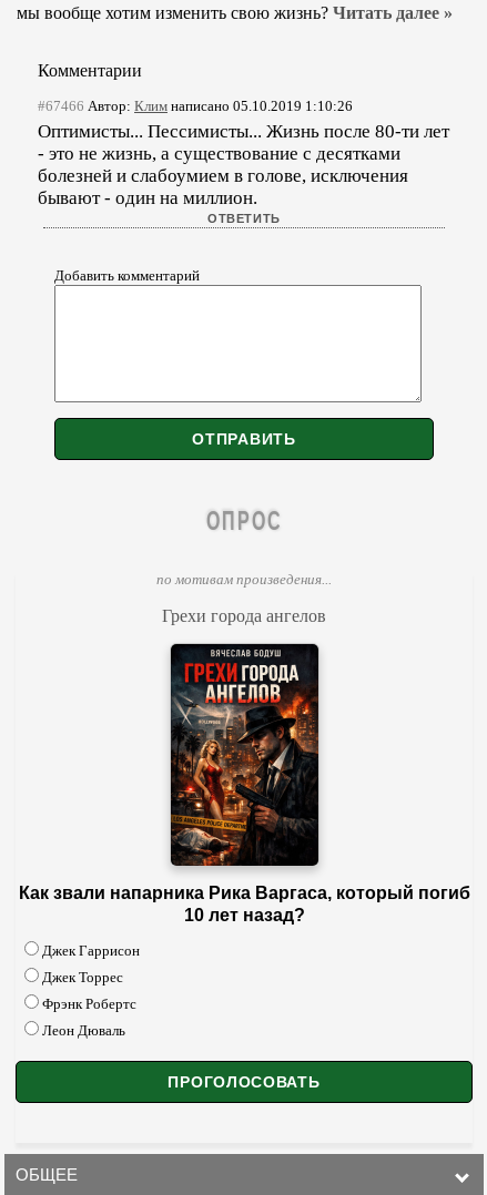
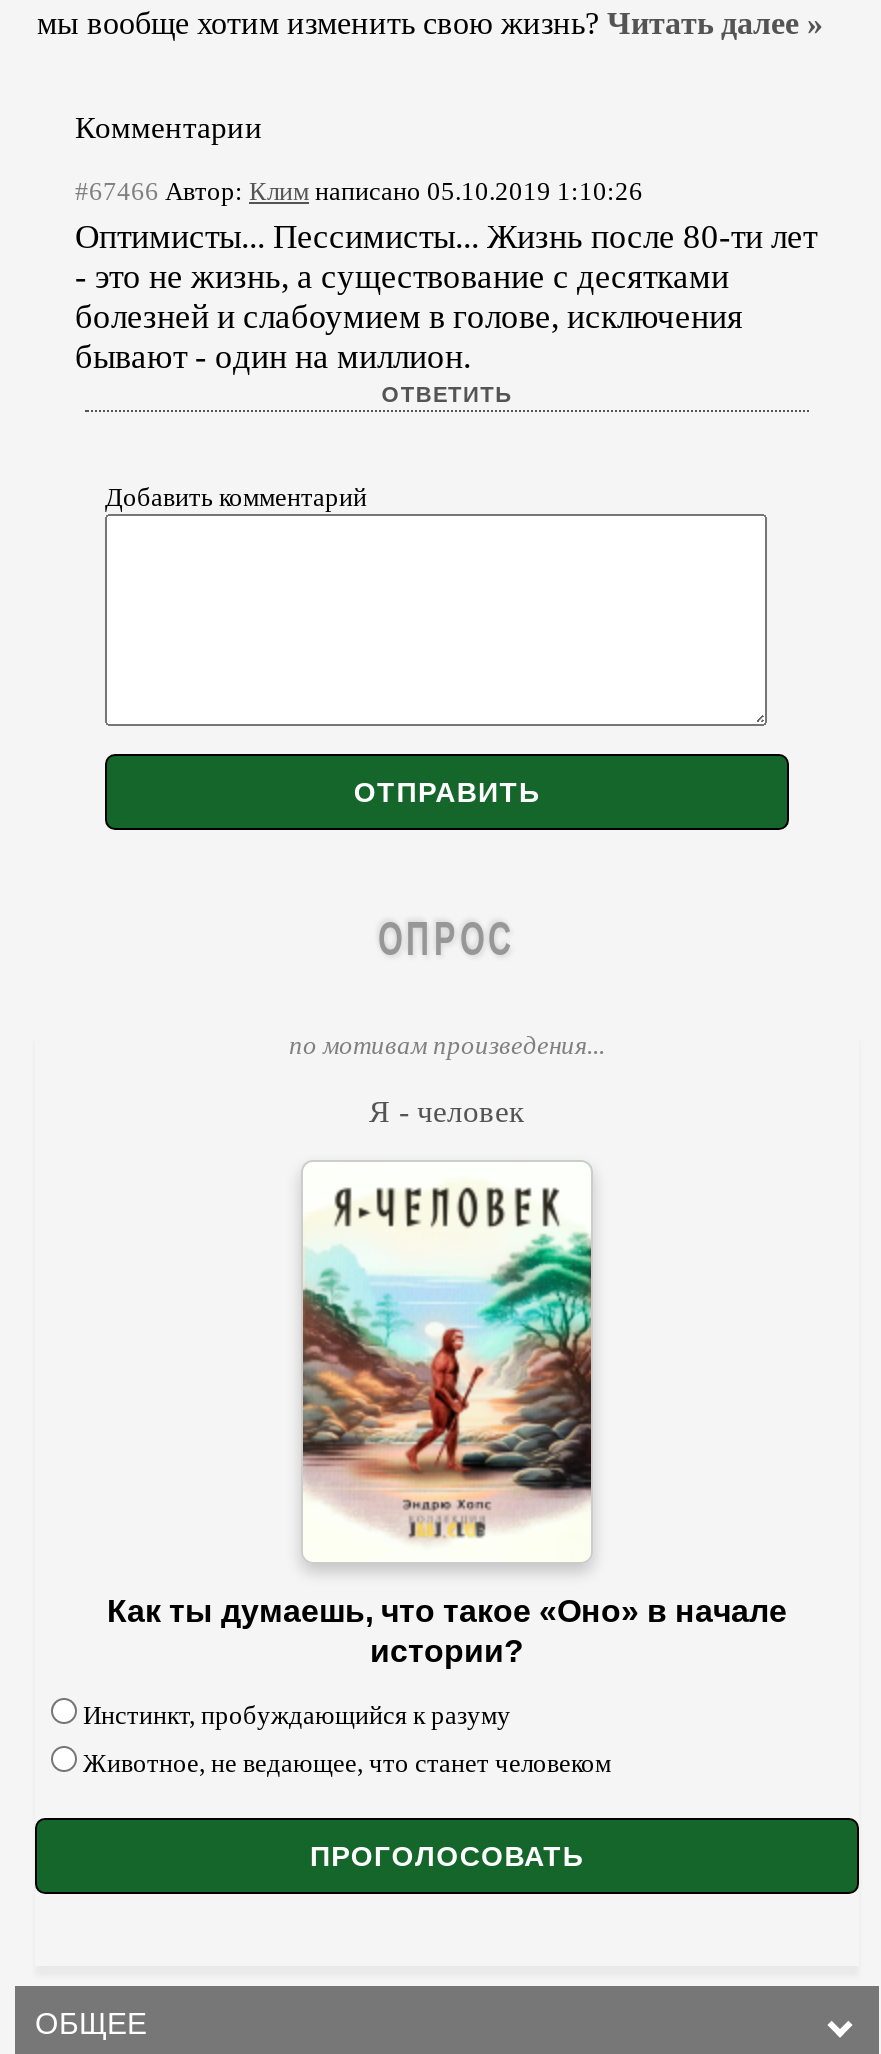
[162,606,326,625] Грехи города ангелов -> [369,1094,525,1128] Я - человек
[164,643,324,867] [image] -> [299,1162,595,1484] [image]
[18,884,470,1039] Как звали напарника Рика Варгаса, который погиб | 10 лет назад? | Джек Гаррисон | Джек Торрес | Фрэнк Робертс | Леон Дюваль -> [83,1595,787,1779] Как ты думаешь, что такое «Оно» в начале | истории? | Инстинкт, пробуждающийся к разуму | Животное, не ведающее, что станет человеком

